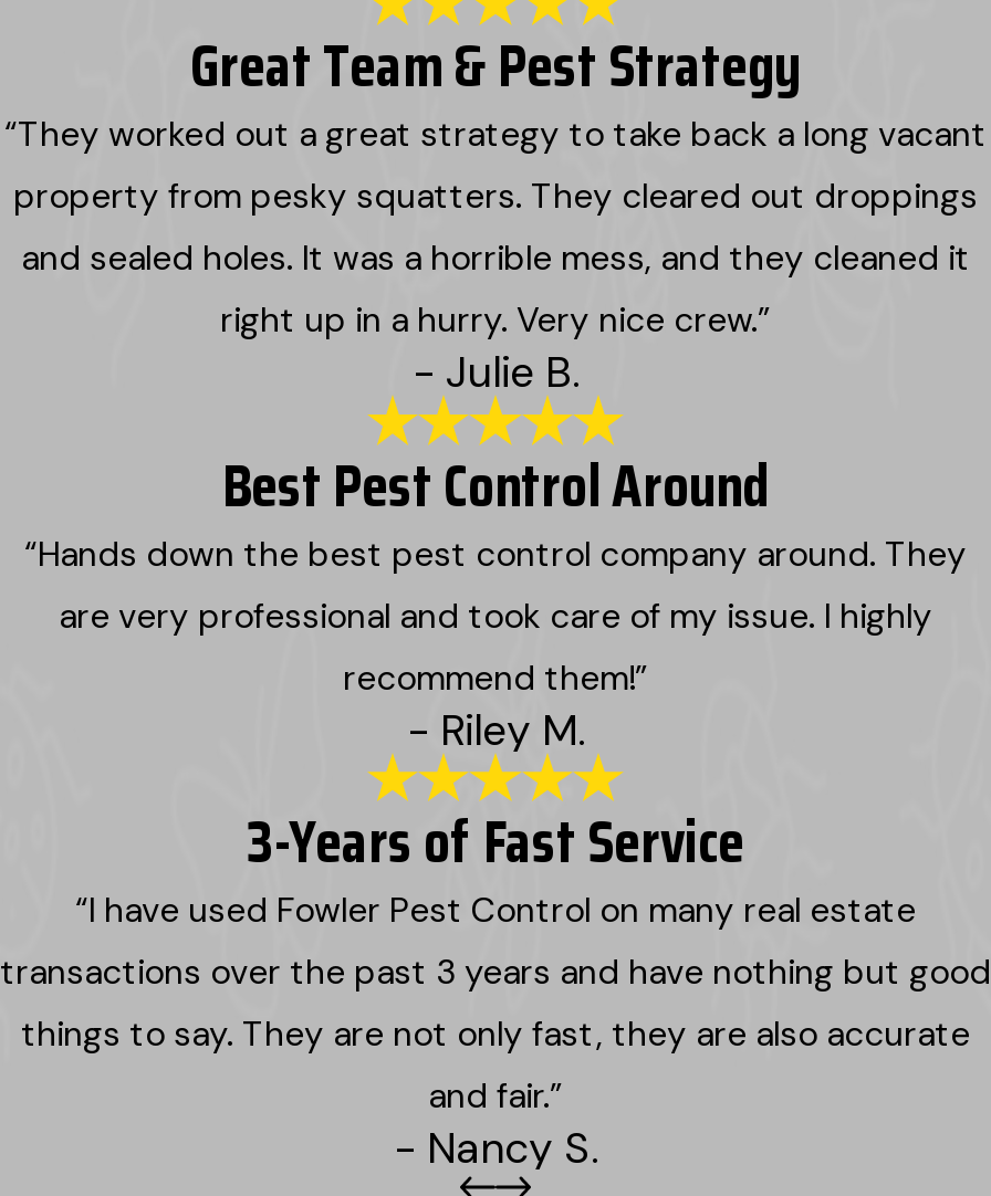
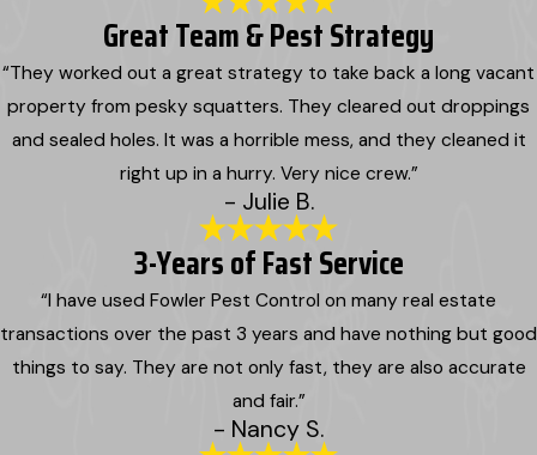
[24,437,967,758] Best Pest Control Around | “Hands down the best pest control company around. They | are very professional and took care of my issue. I highly | recommend them!” | - Riley M. -> none

